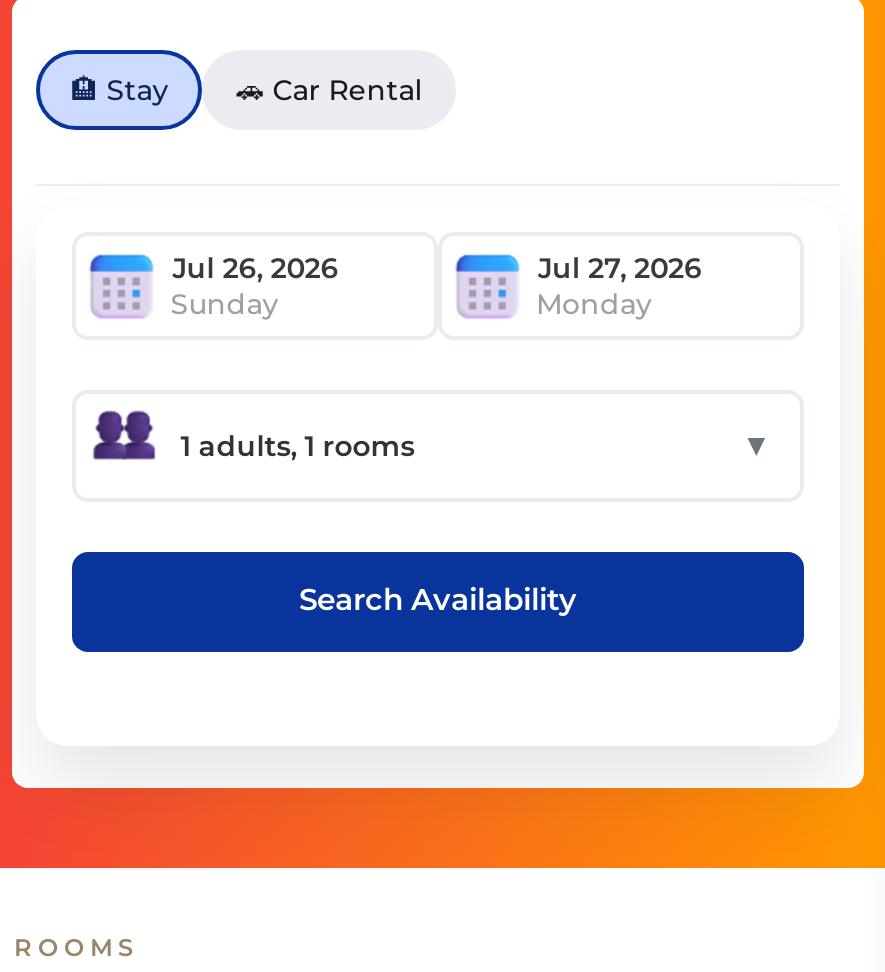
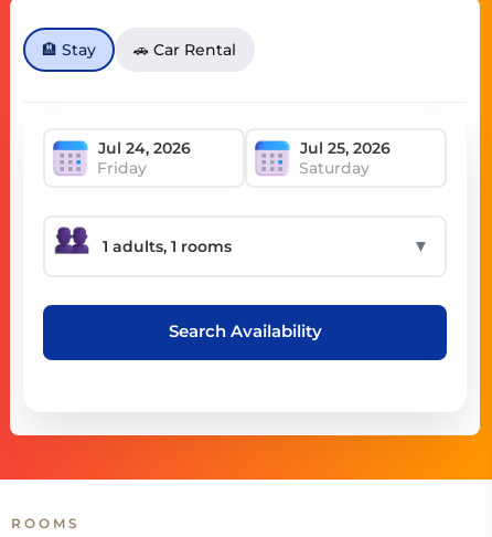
[170,285,652,321] Sunday | Monday -> [97,157,370,177] Friday | Saturday

